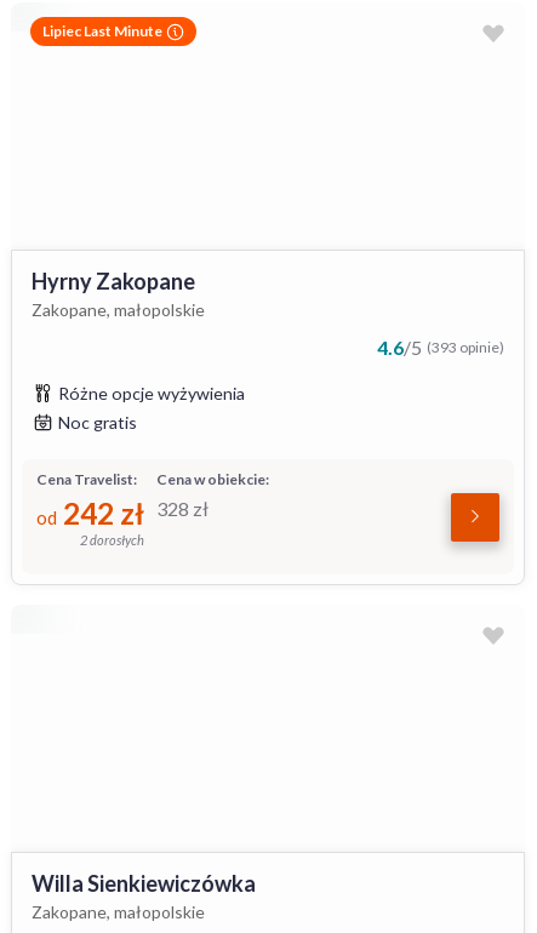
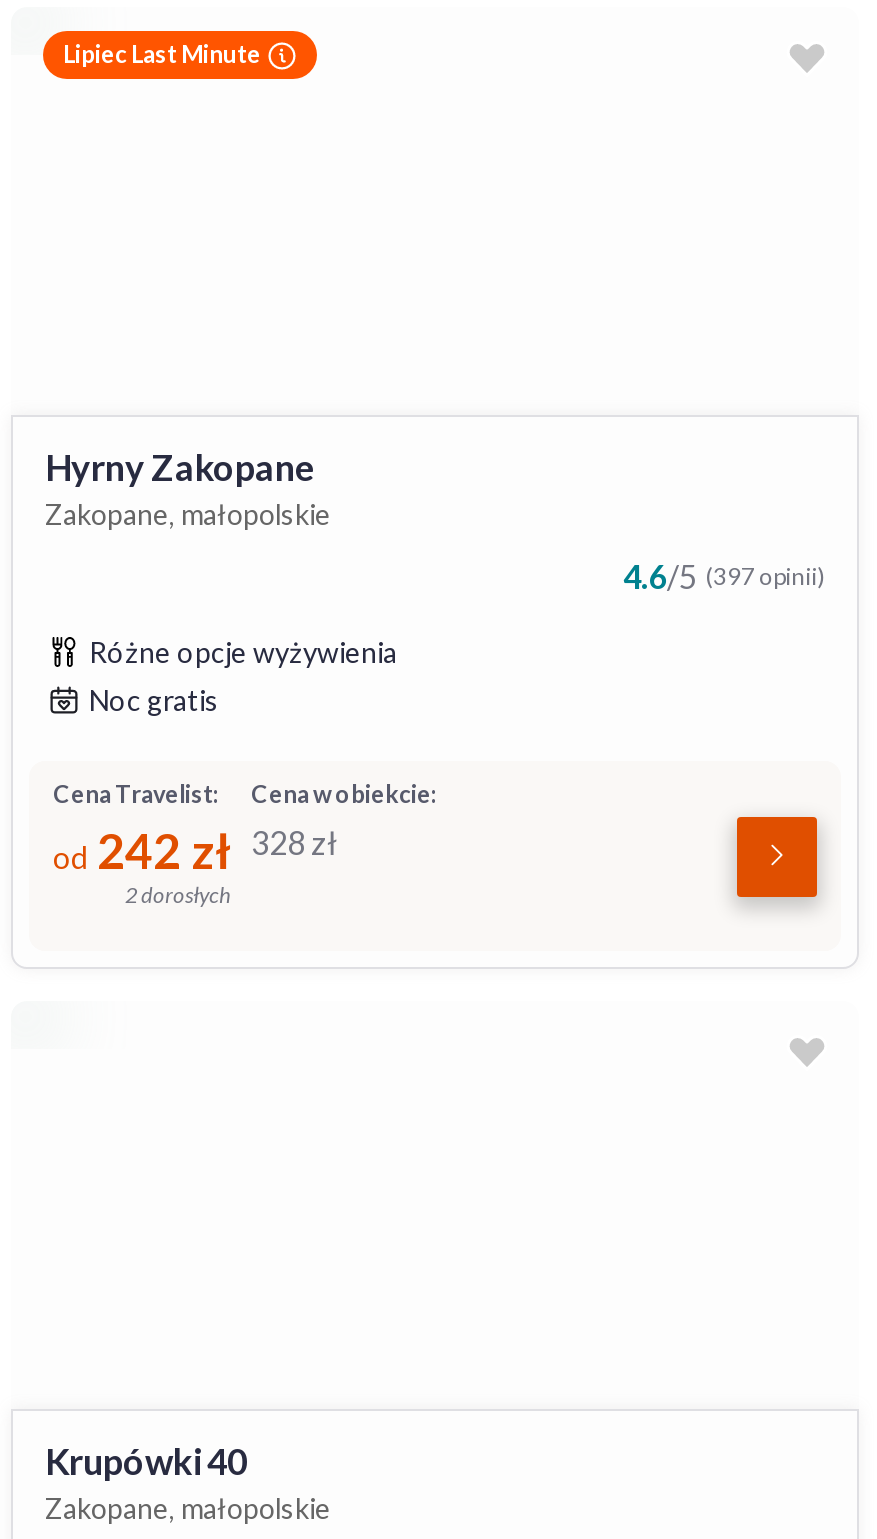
[377,336,504,359] 4.6/5 (393 opinie) -> [623,557,825,595] 4.6/5 (397 opinii)
[32,870,256,897] Willa Sienkiewiczówka -> [45,1439,247,1483] Krupówki 40

